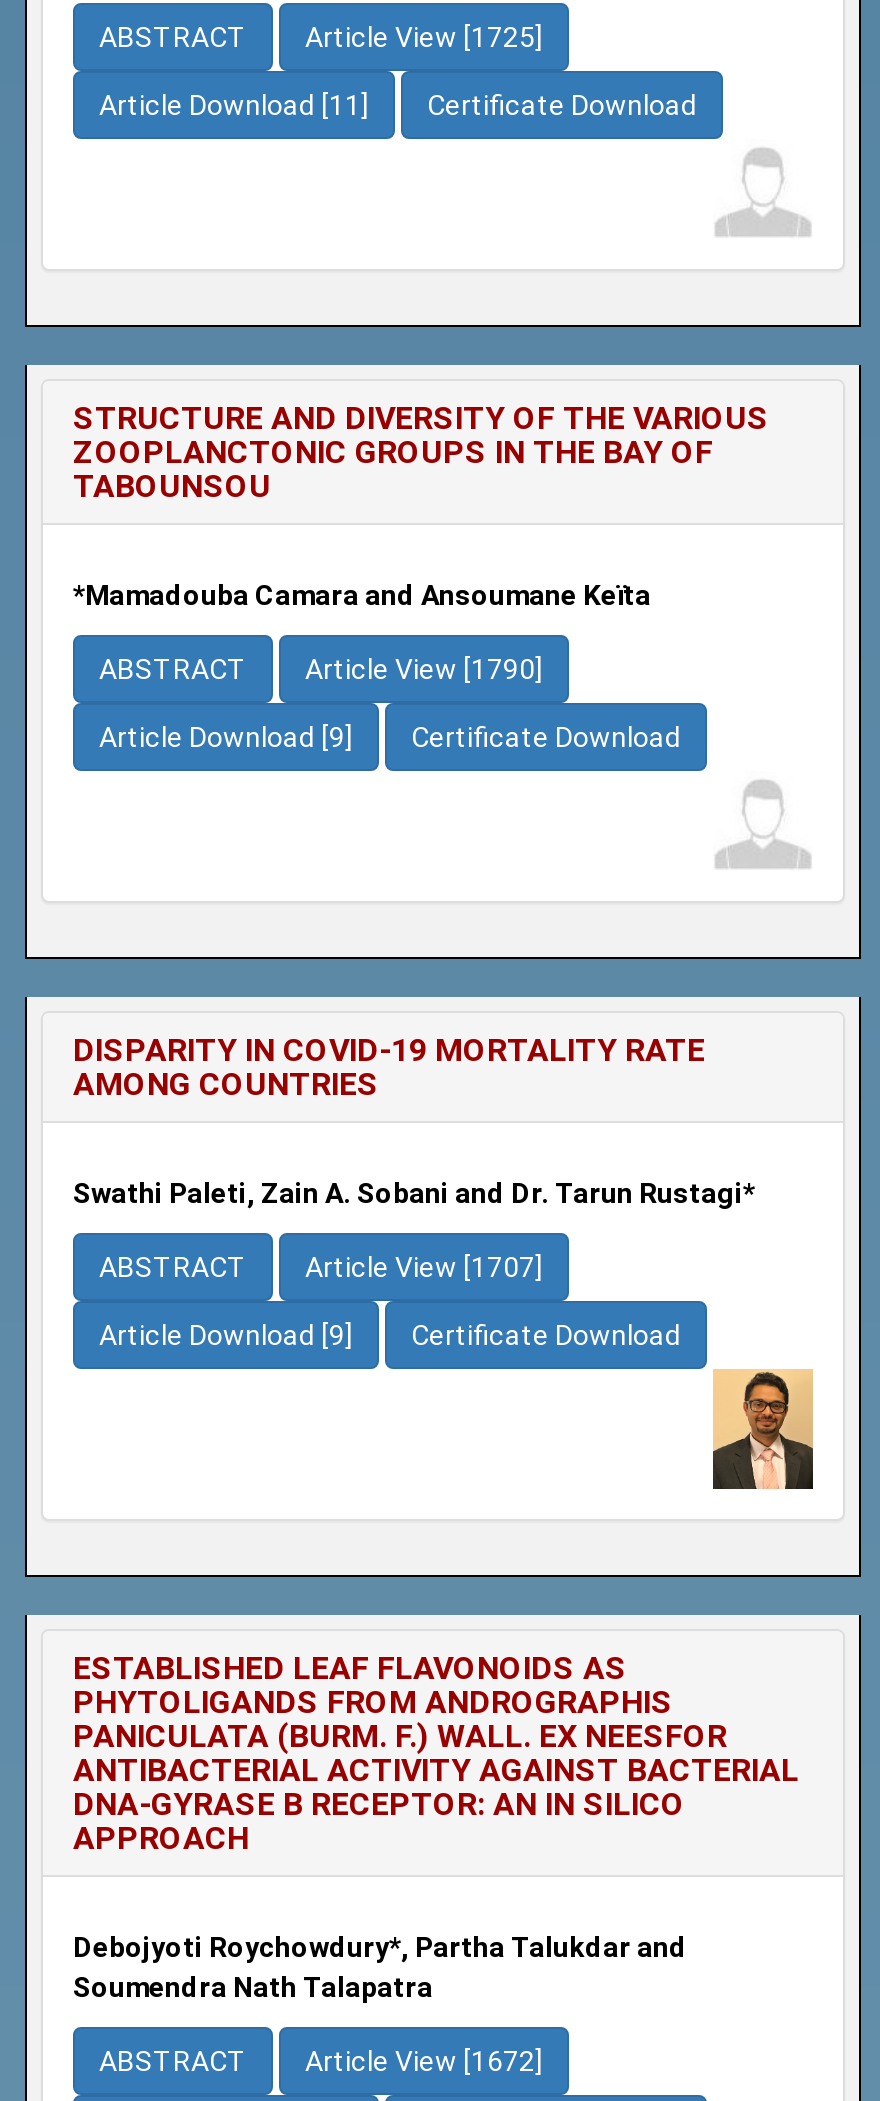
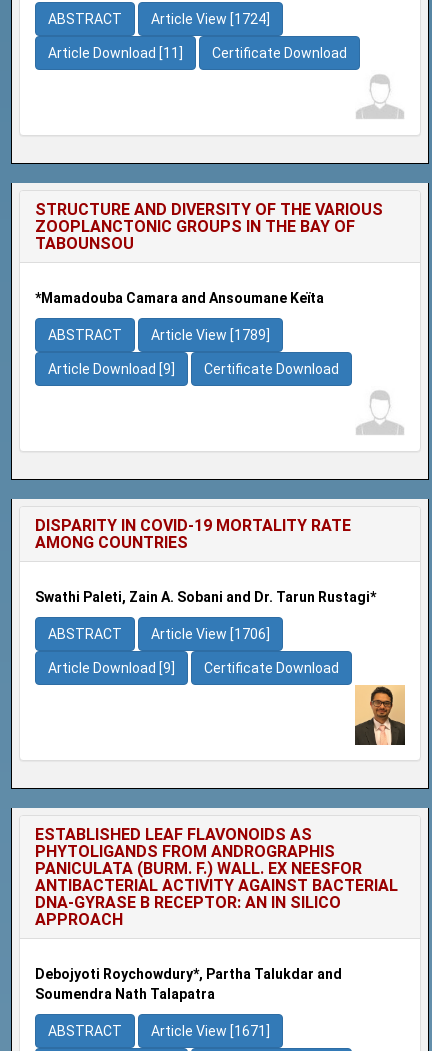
[99,21,543,53] ABSTRACT Article View [1725] -> [48,11,270,27] ABSTRACT Article View [1724]
[99,653,543,685] ABSTRACT Article View [1790] -> [48,327,270,343] ABSTRACT Article View [1789]
[99,1251,543,1283] ABSTRACT Article View [1707] -> [48,626,270,642] ABSTRACT Article View [1706]
[99,2046,543,2078] ABSTRACT Article View [1672] -> [48,1023,270,1039] ABSTRACT Article View [1671]

